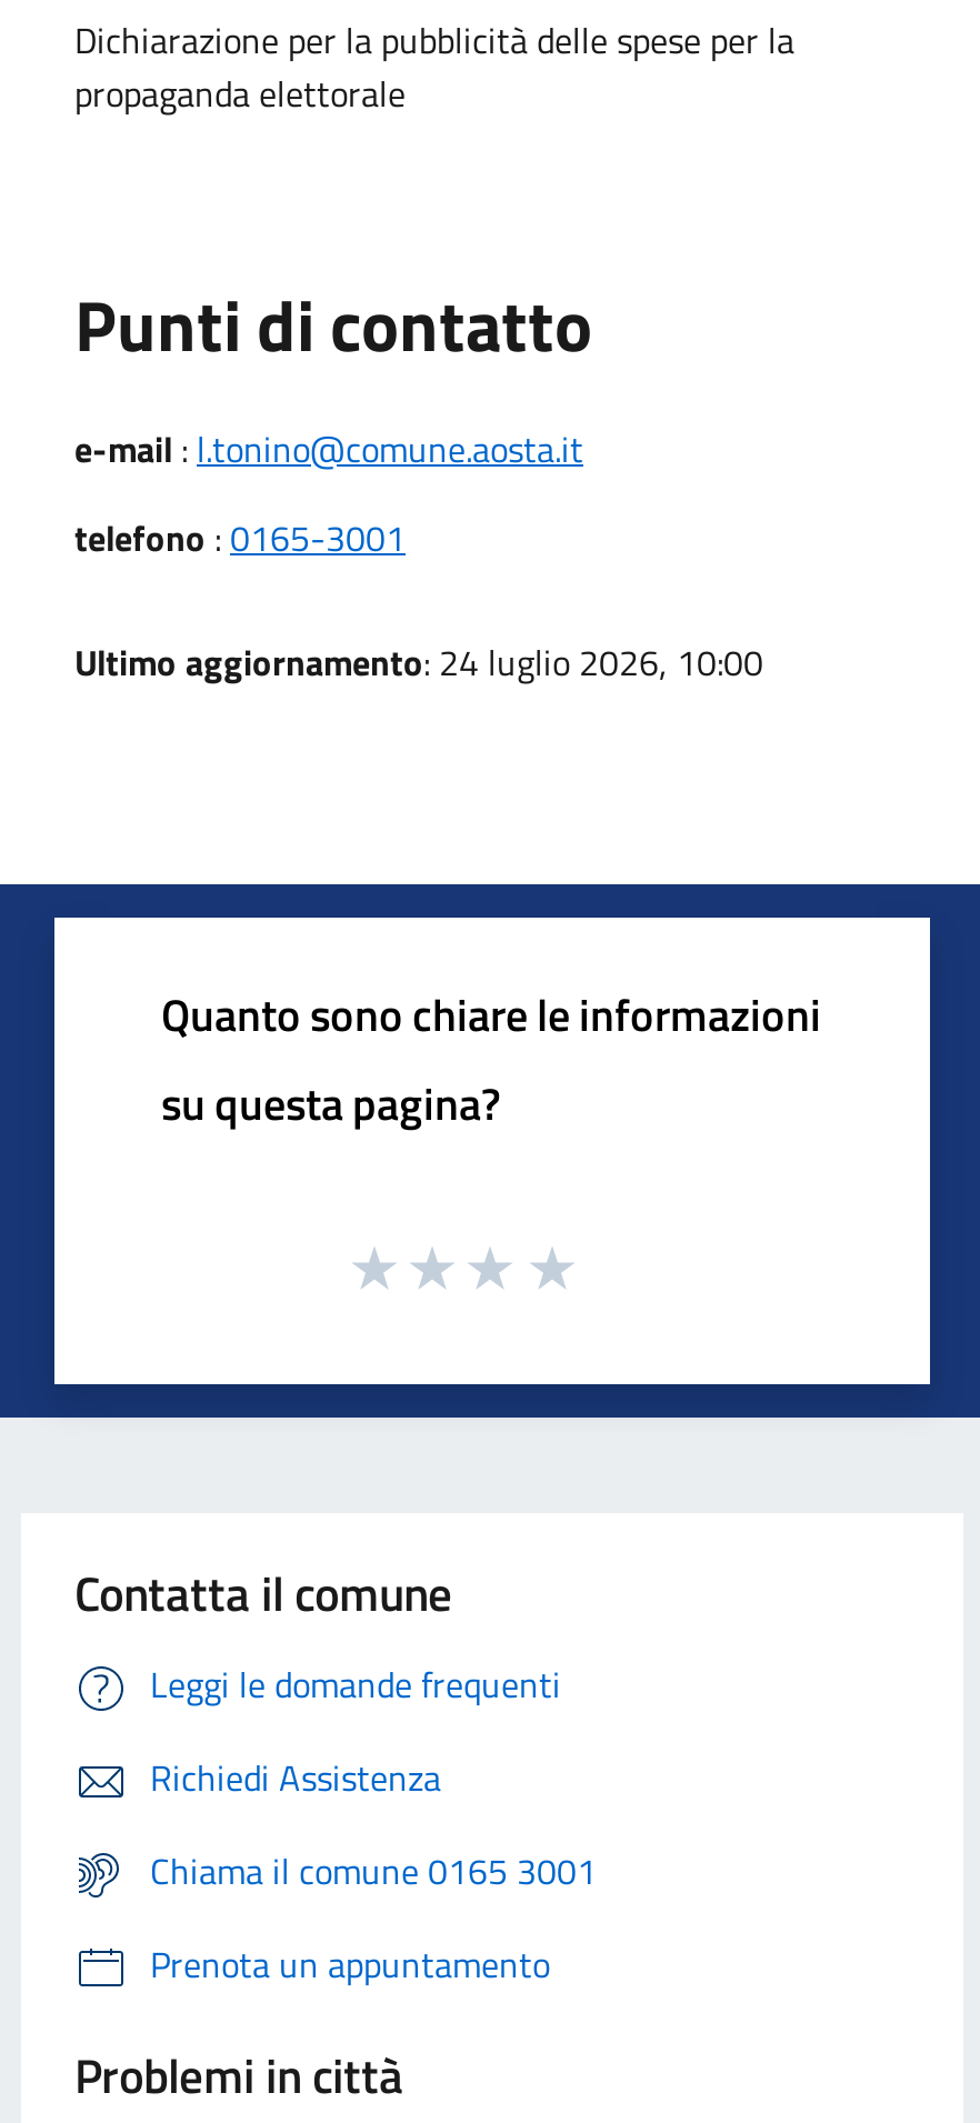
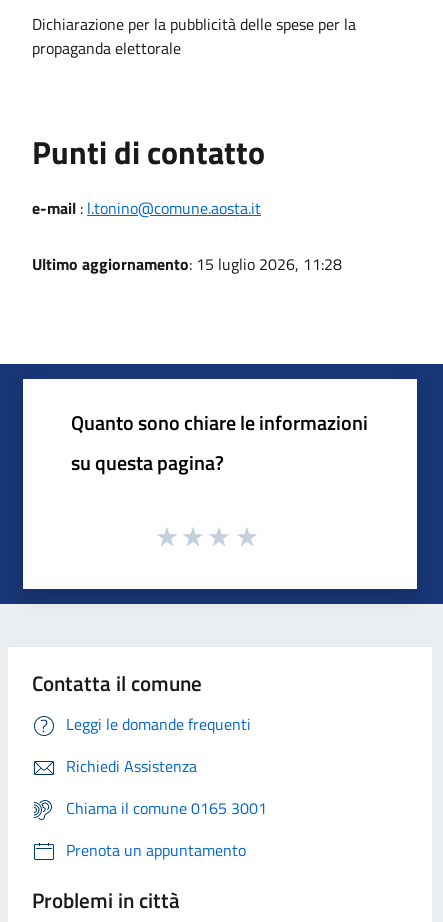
[74,511,763,689] telefono: 0165-3001 | Ultimo aggiornamento: 24 luglio 2026, 10:00 -> [32,252,342,276] Ultimo aggiornamento: 15 luglio 2026, 11:28

